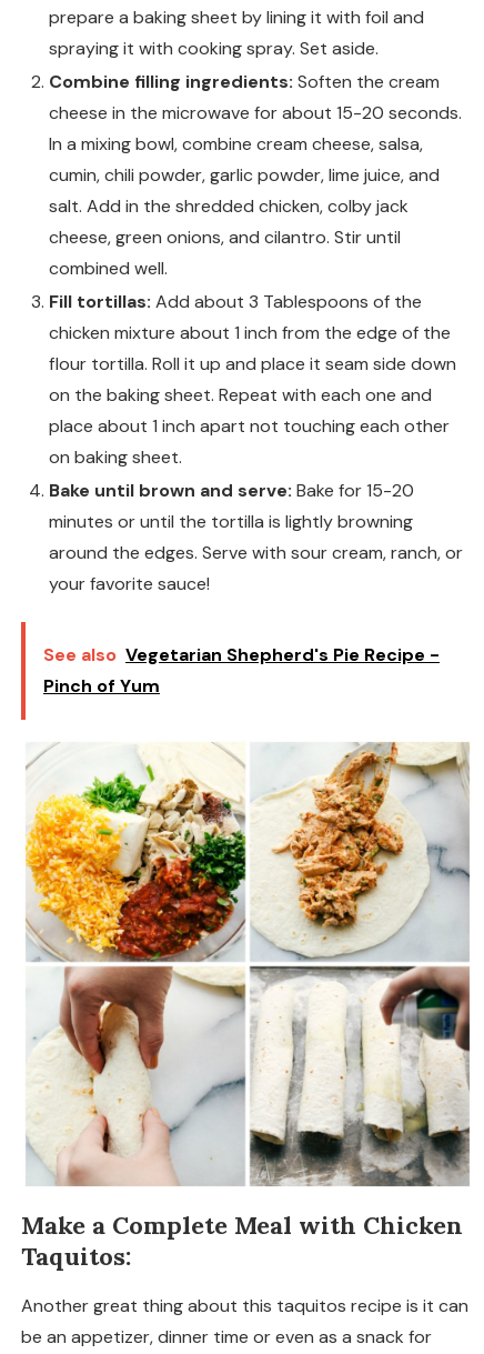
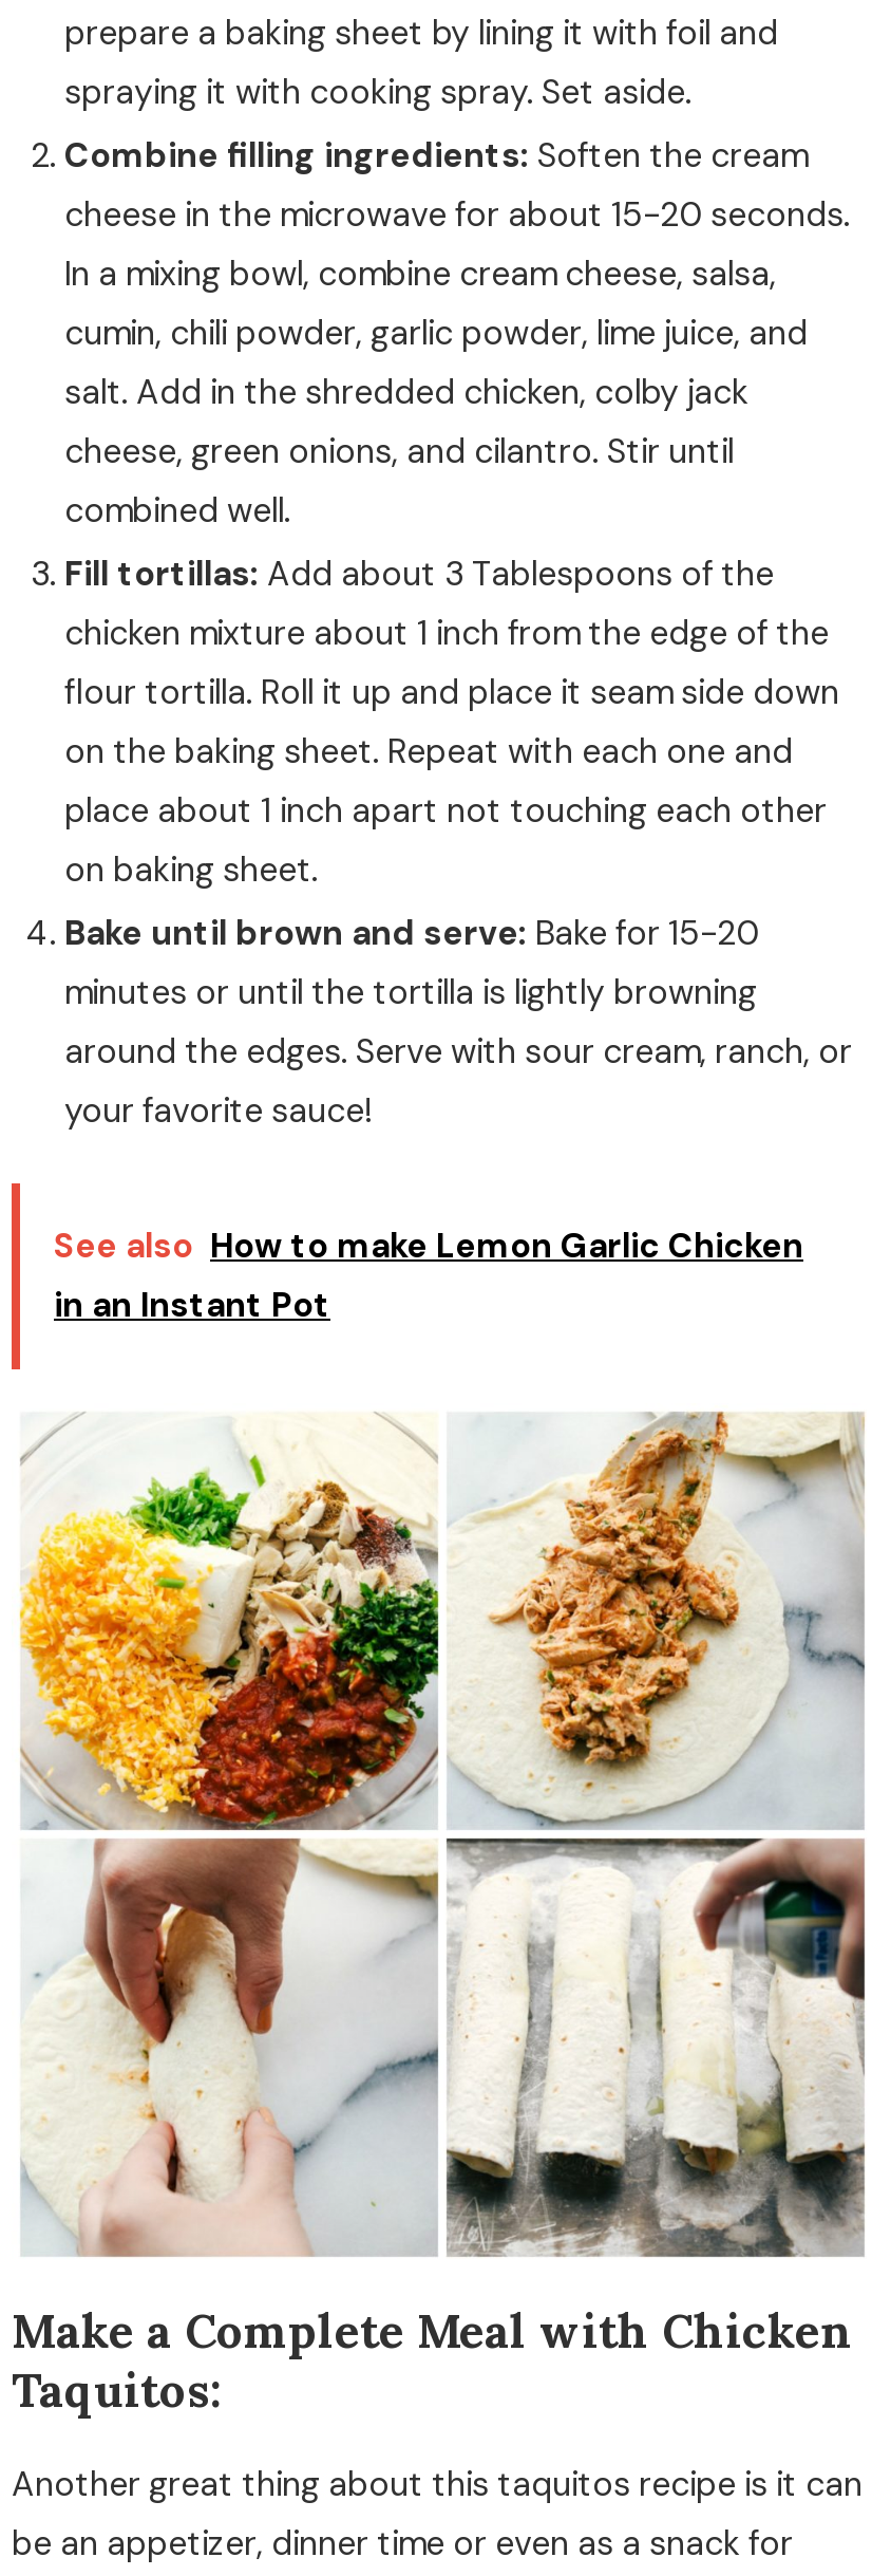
[43,643,440,698] See also Vegetarian Shepherd's Pie Recipe - | Pinch of Yum -> [54,1224,803,1327] See also How to make Lemon Garlic Chicken | in an Instant Pot

